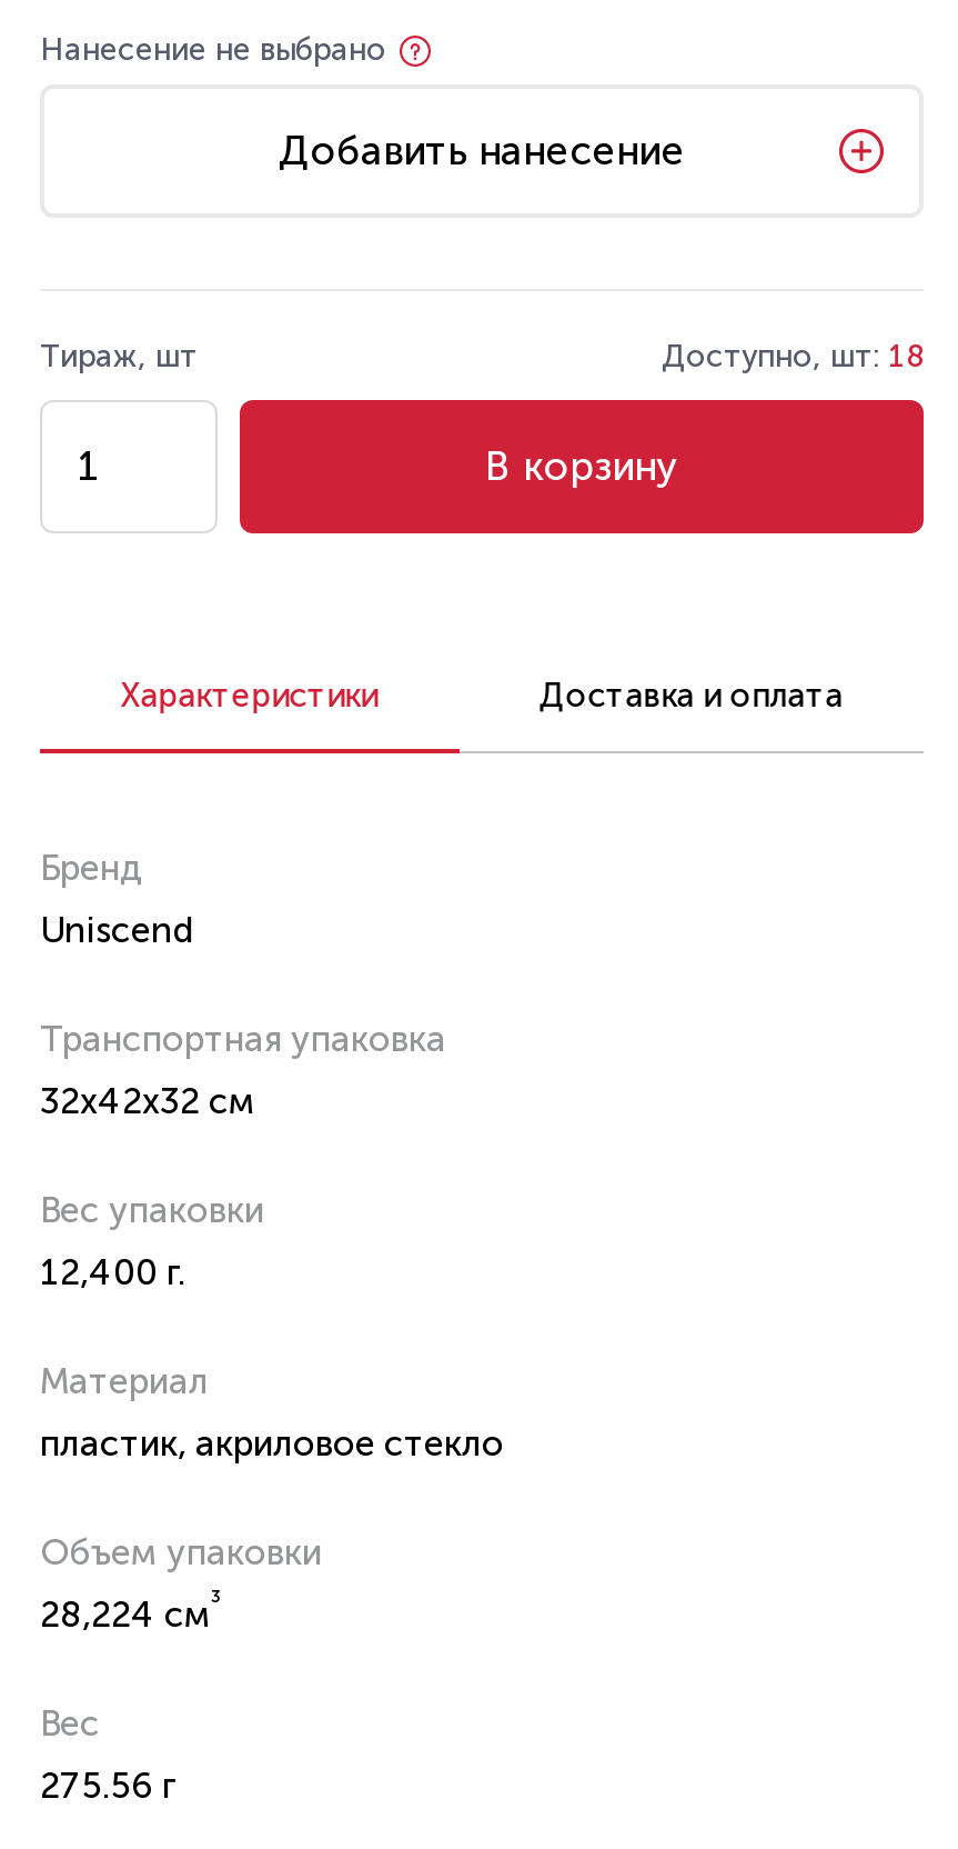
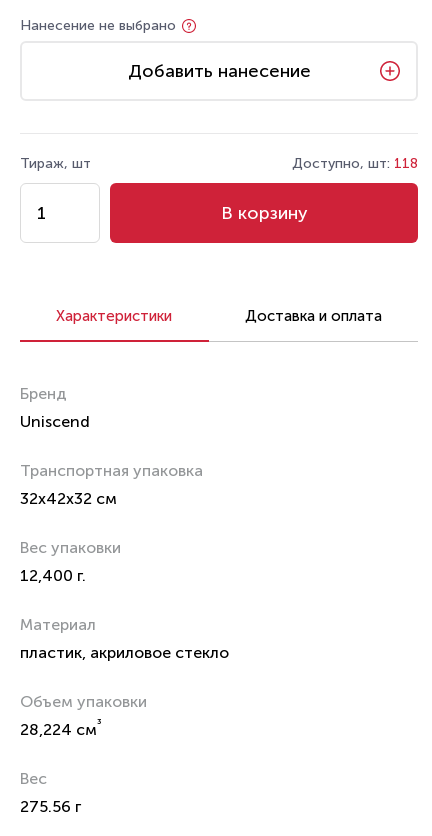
[662,338,924,376] Доступно, шт: 18 -> [292,155,418,172] Доступно, шт: 118

